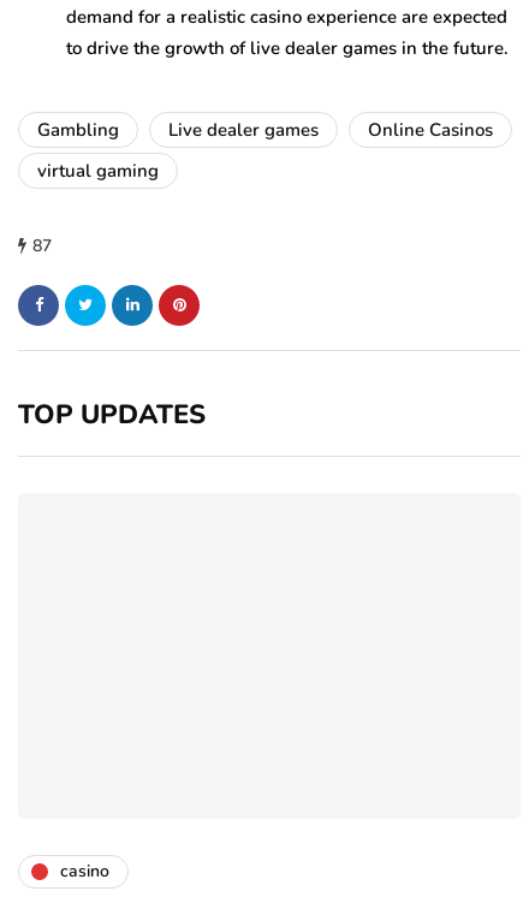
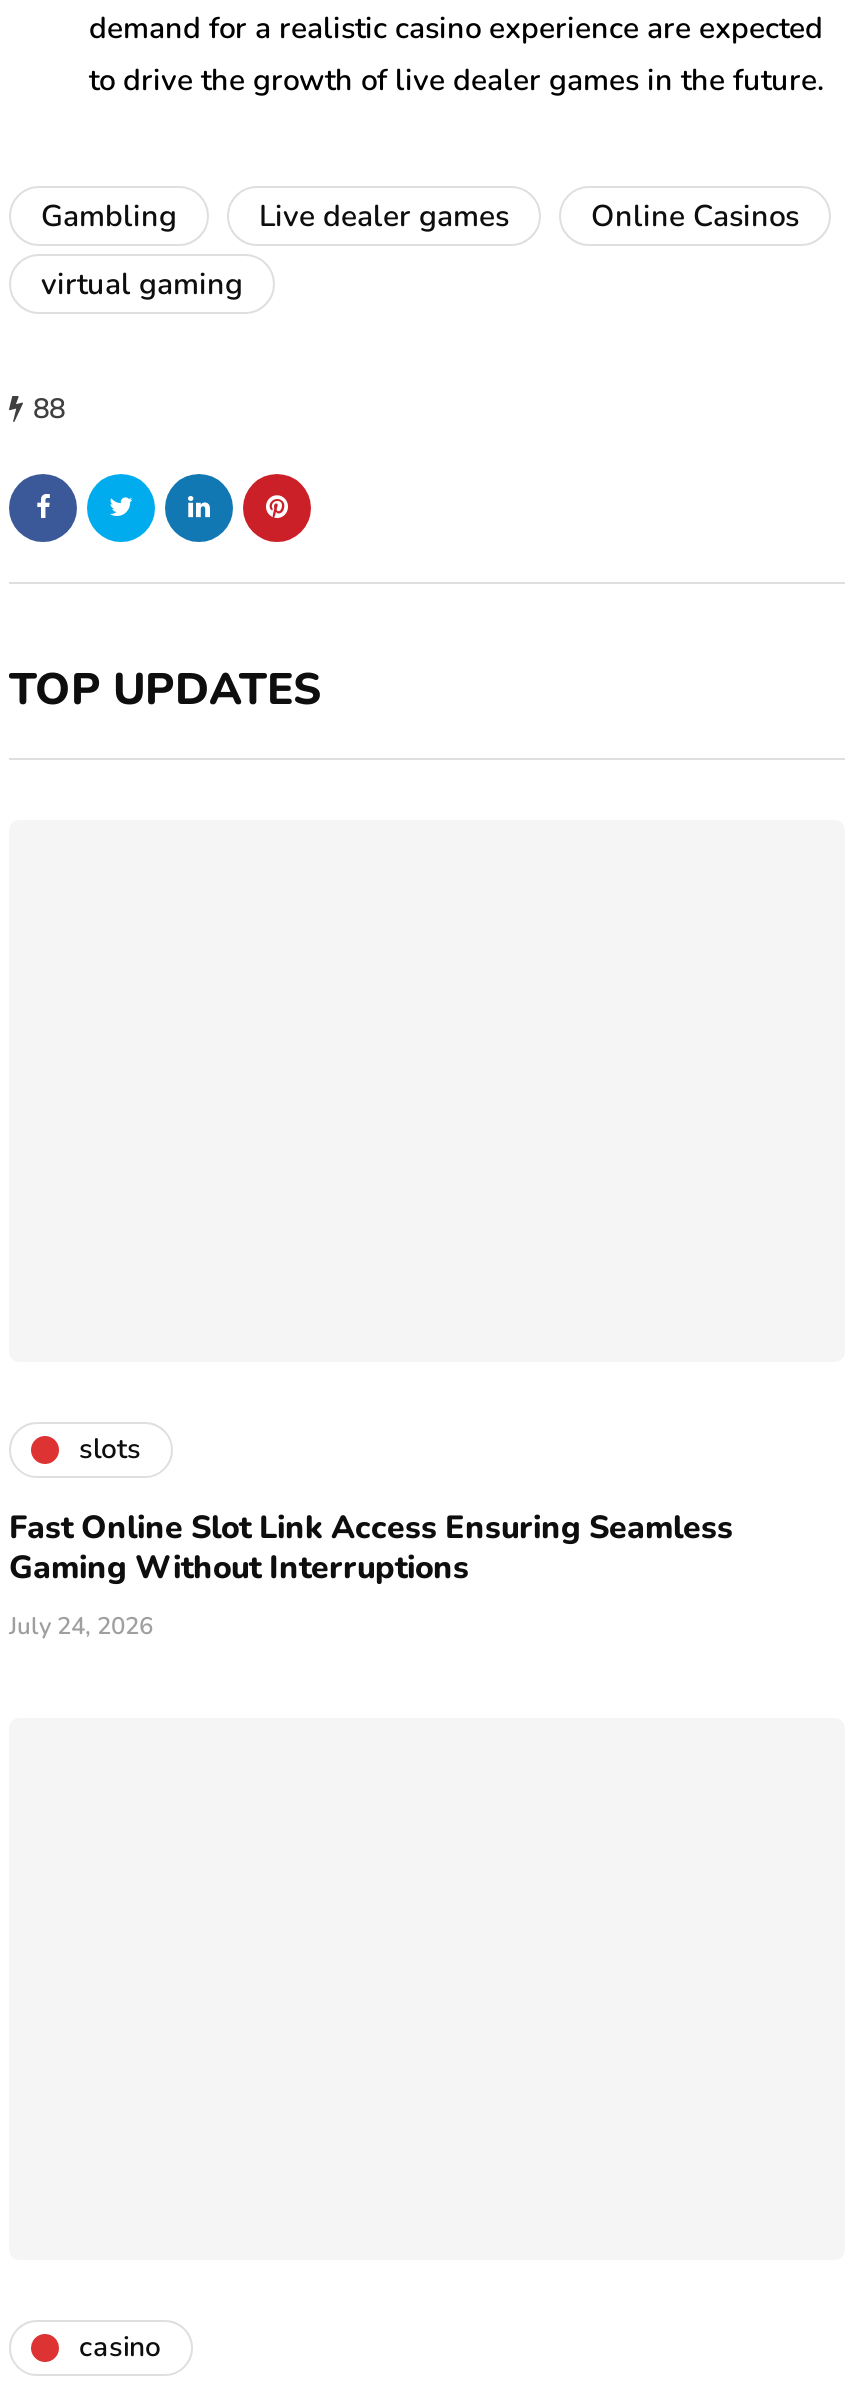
[32,234,52,257] 87 -> [33,390,65,428] 88
none -> [9,1431,733,1642] slots | Fast Online Slot Link Access Ensuring Seamless | Gaming Without Interruptions | July 24, 2026

